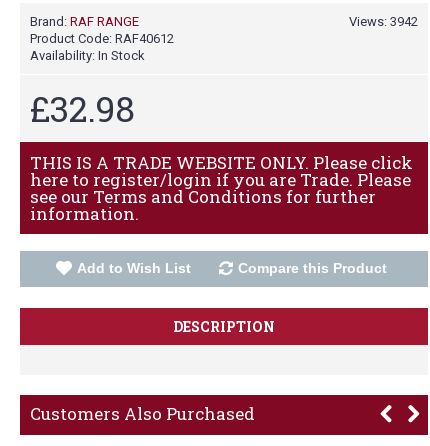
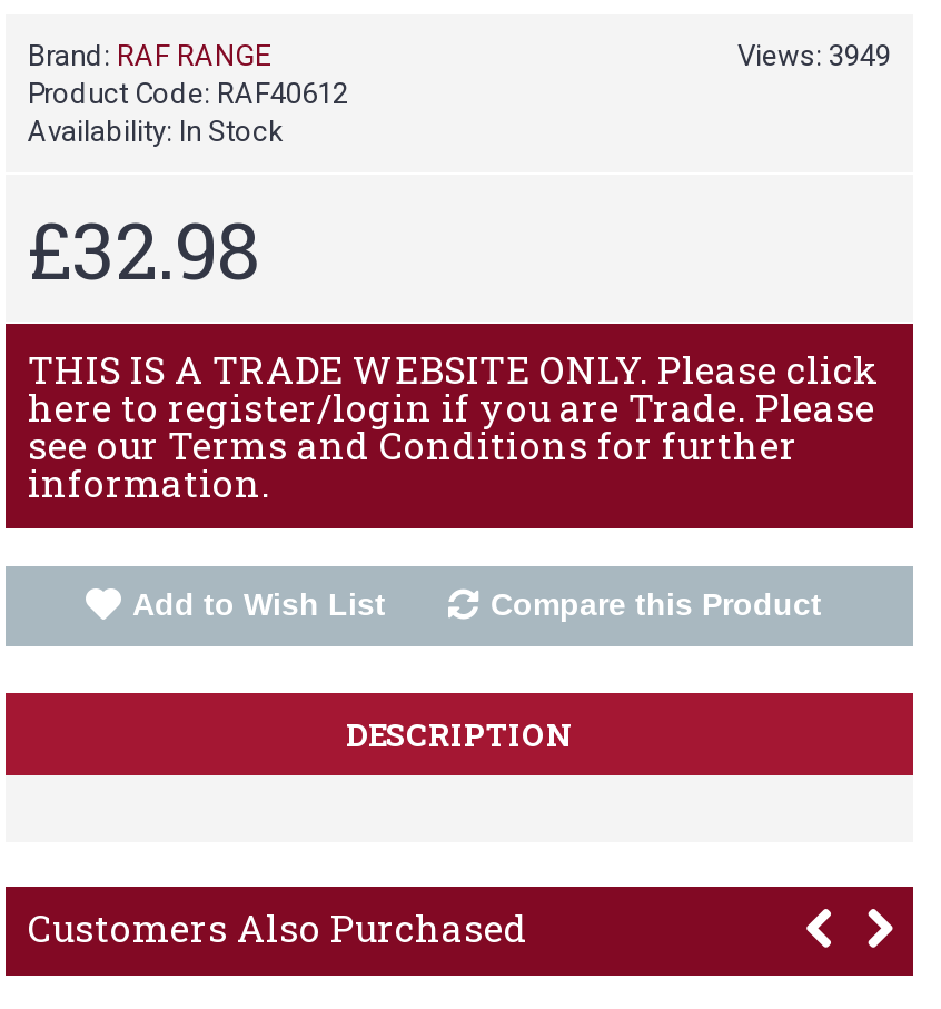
[349,14,418,29] Views: 3942 -> [737,39,891,72] Views: 3949

